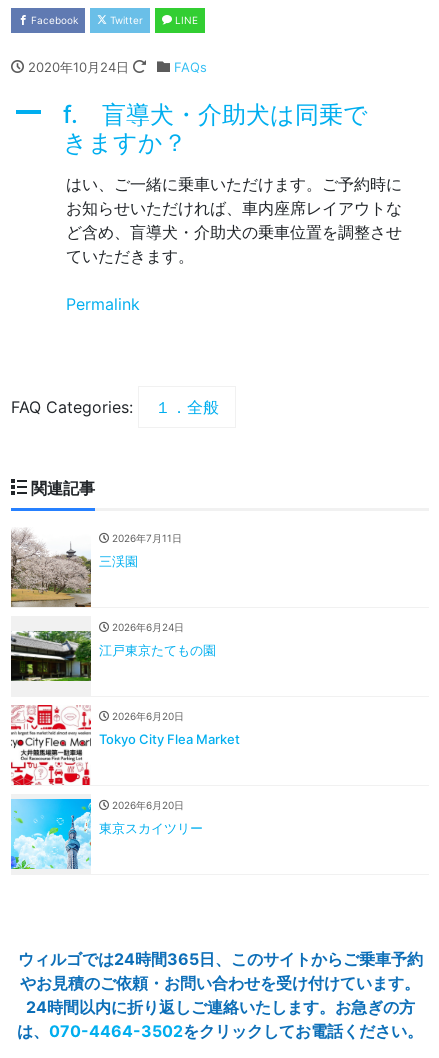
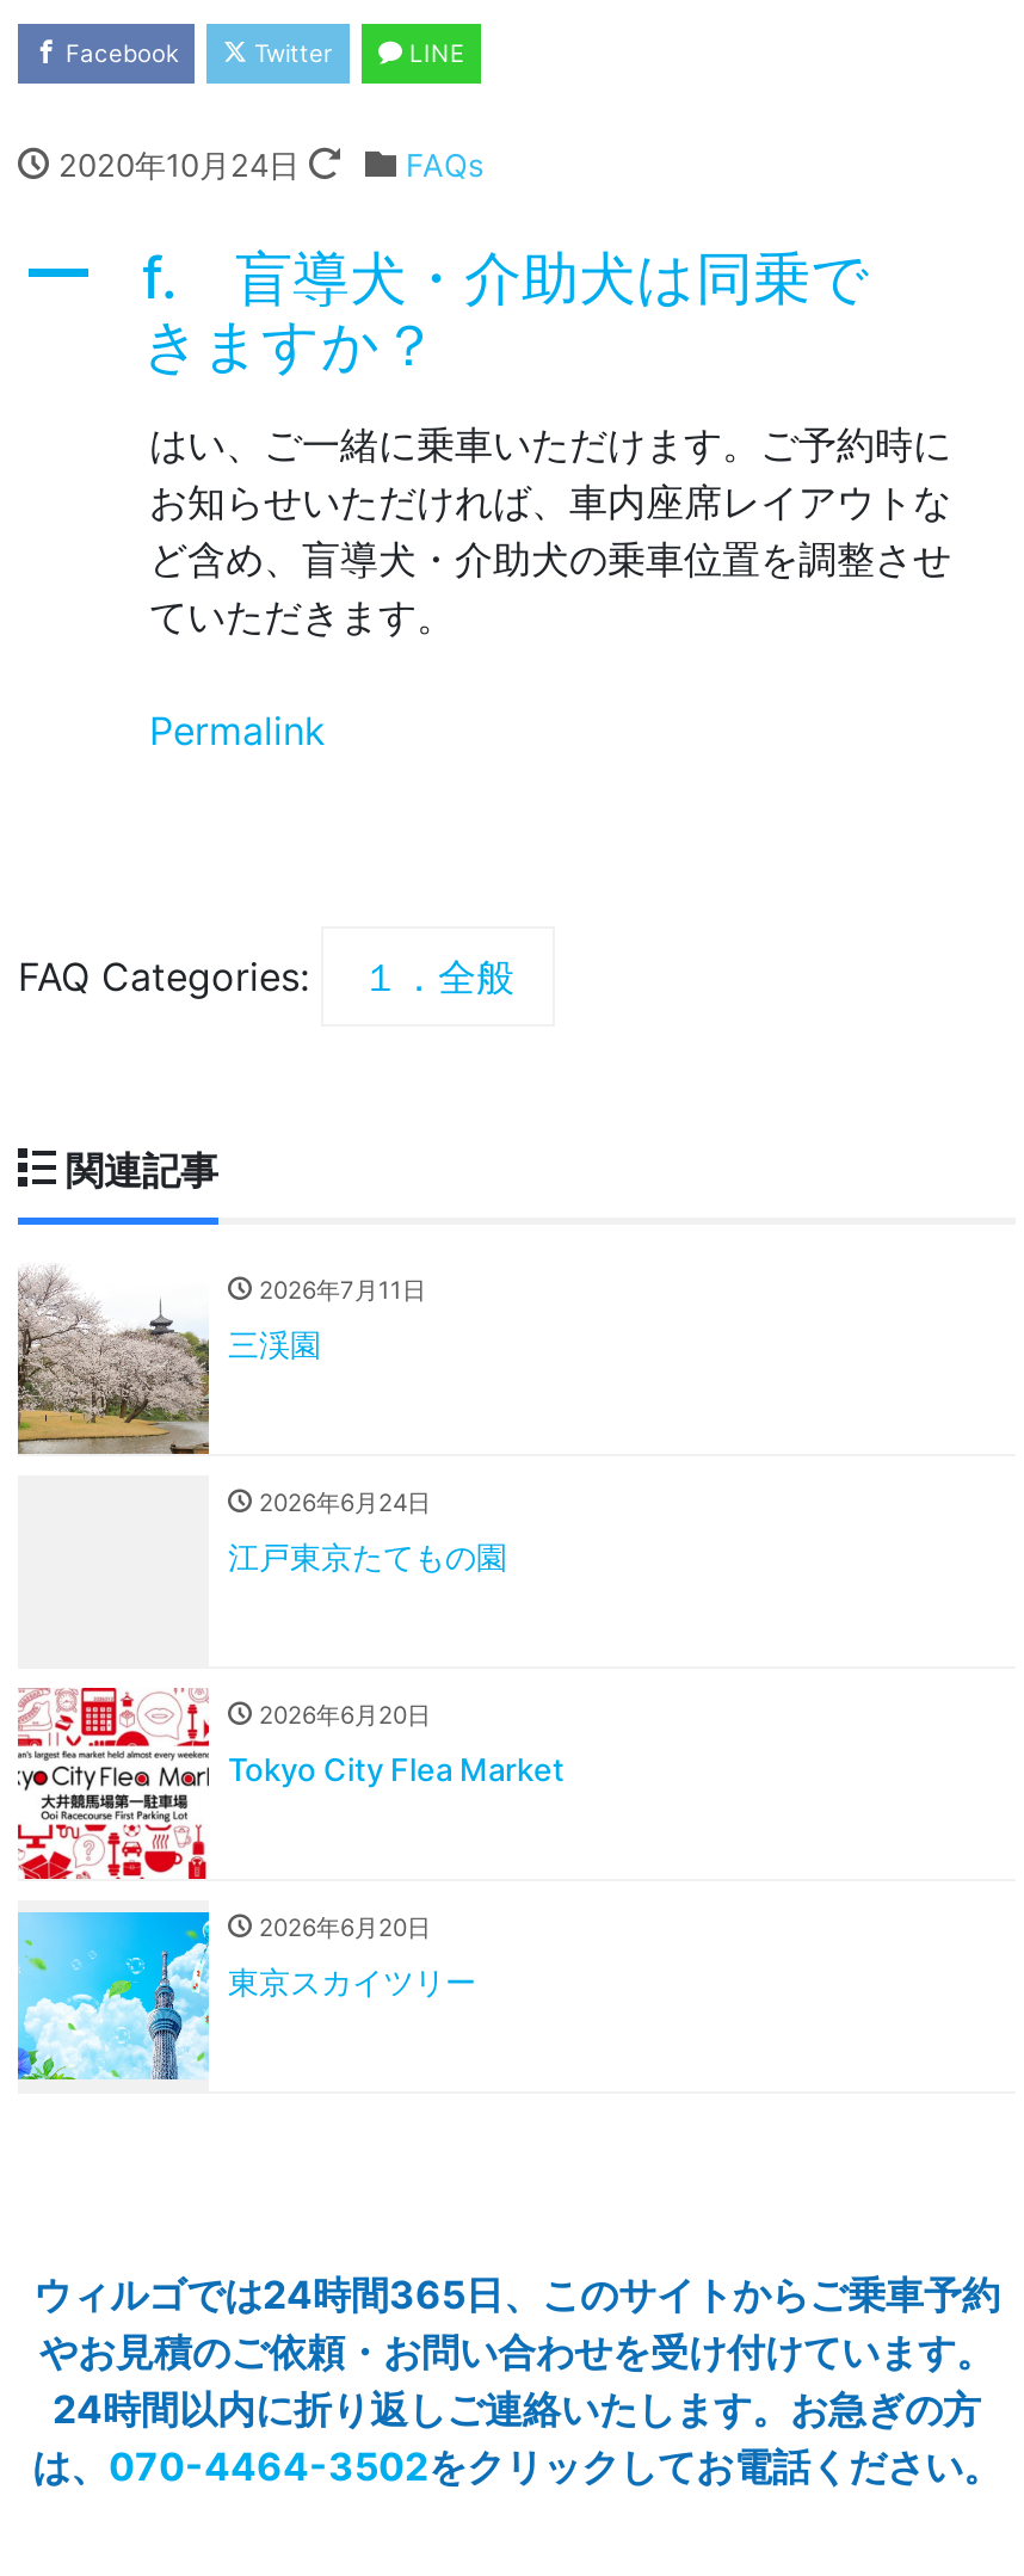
[10,630,92,682] [image] -> none

